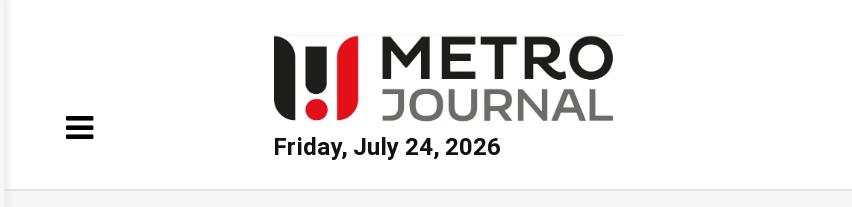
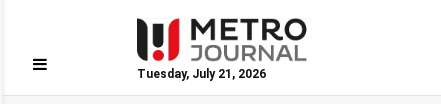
[273,133,501,161] Friday, July 24, 2026 -> [136,67,265,81] Tuesday, July 21, 2026

